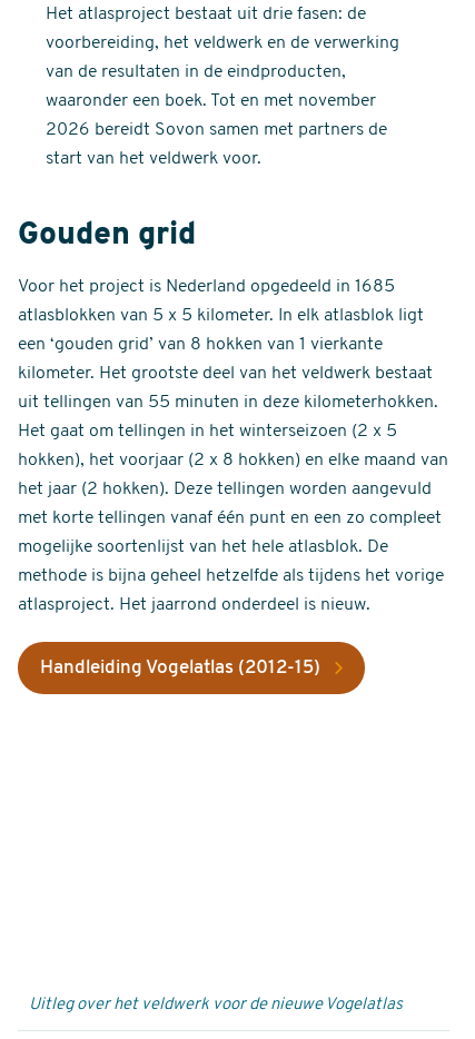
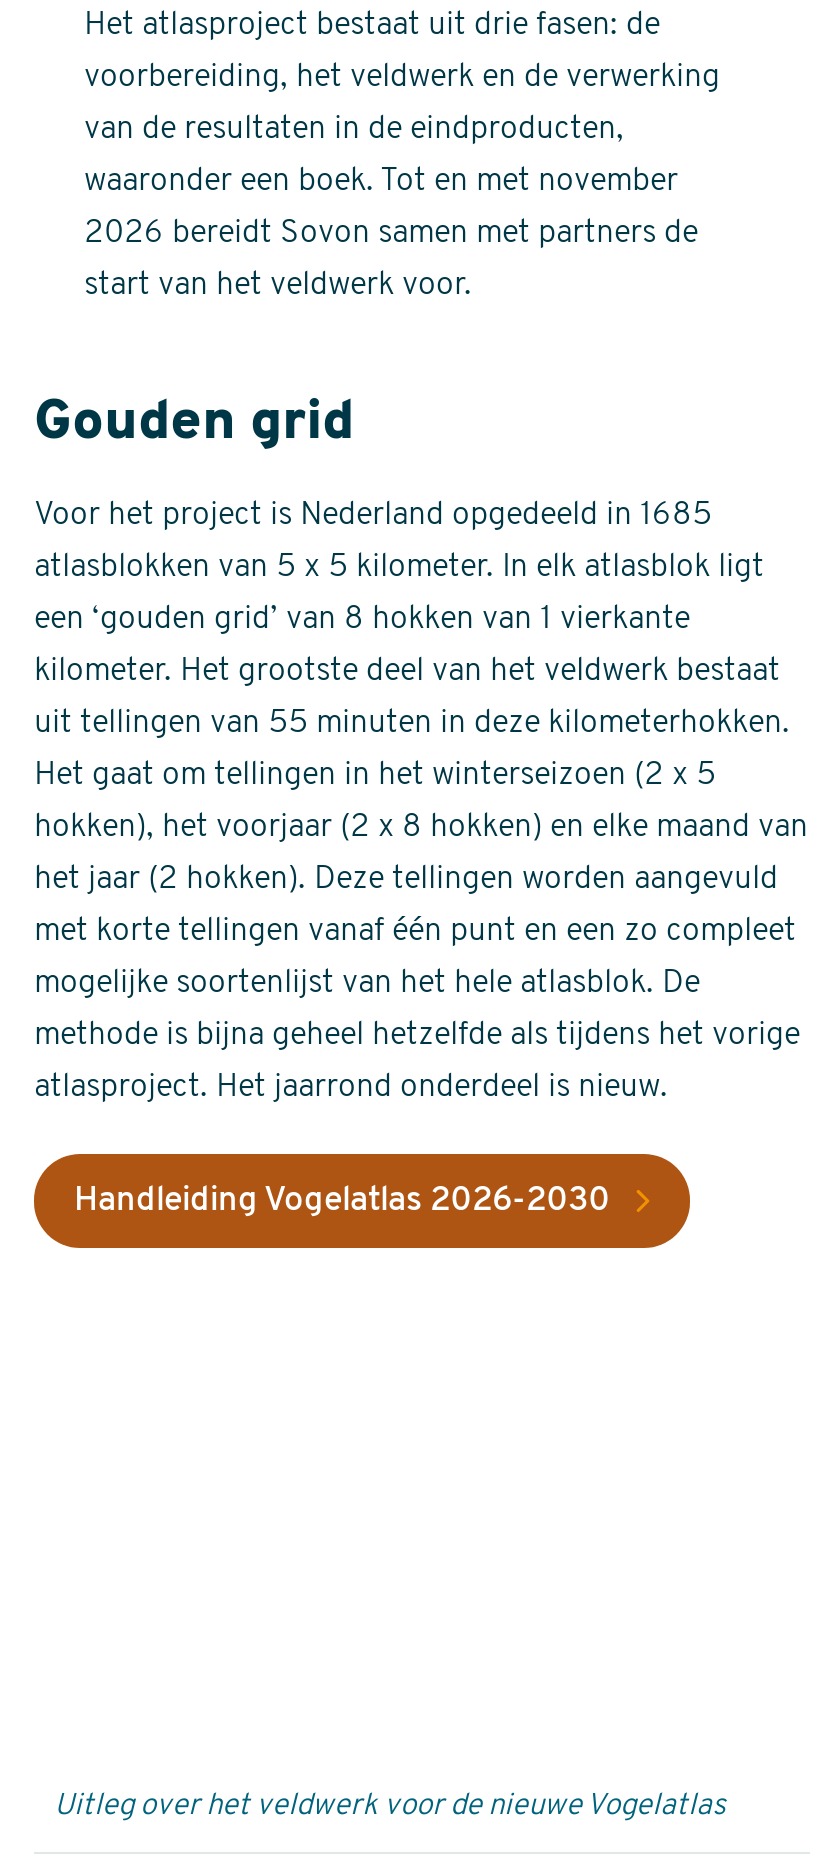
[40,642,383,694] [image] | Handleiding Vogelatlas (2012-15) -> [74,1152,692,1250] [image] | Handleiding Vogelatlas 2026-2030

